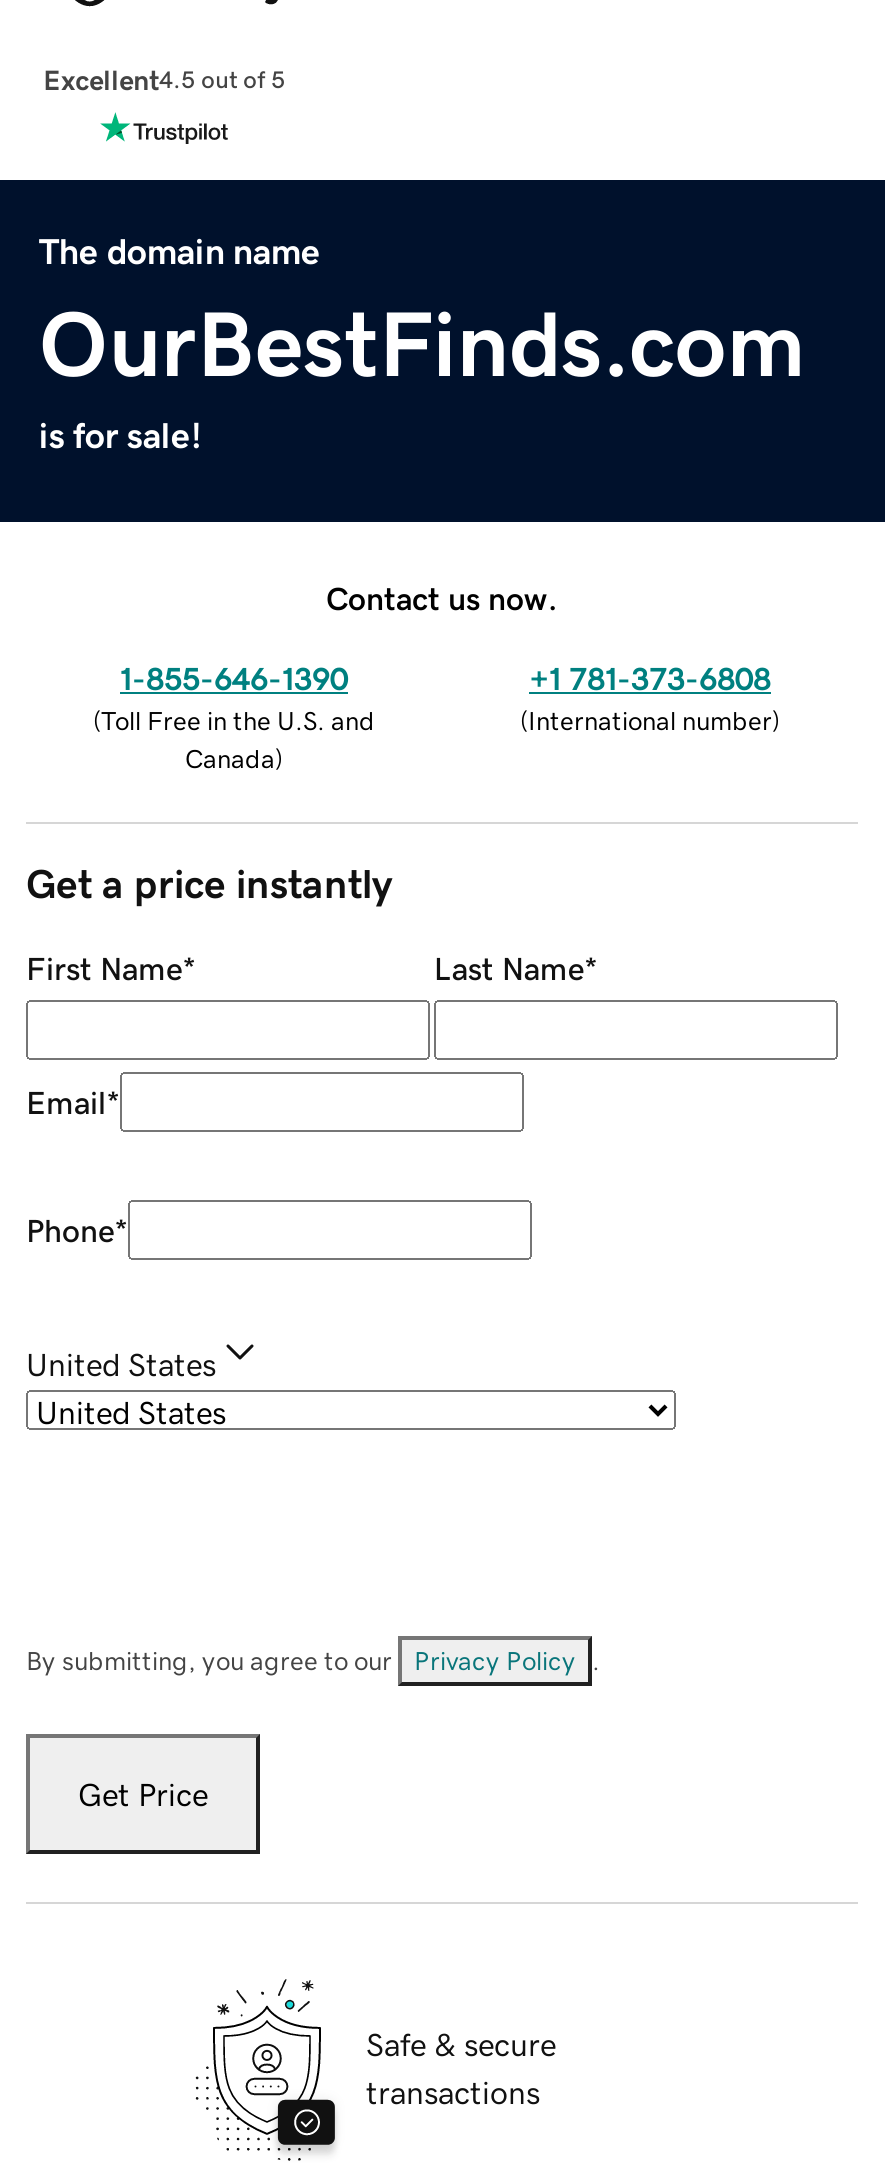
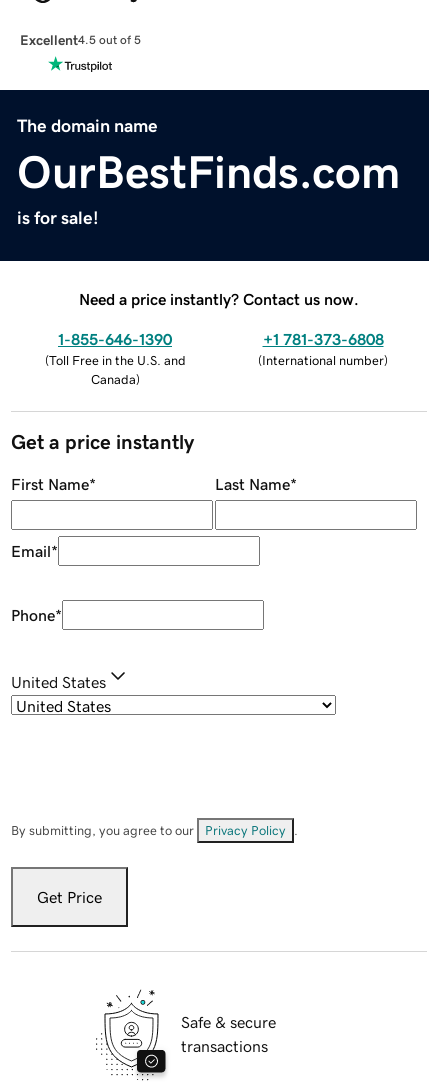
[326,581,558,613] Contact us now. -> [79,291,359,307] Need a price instantly? Contact us now.

